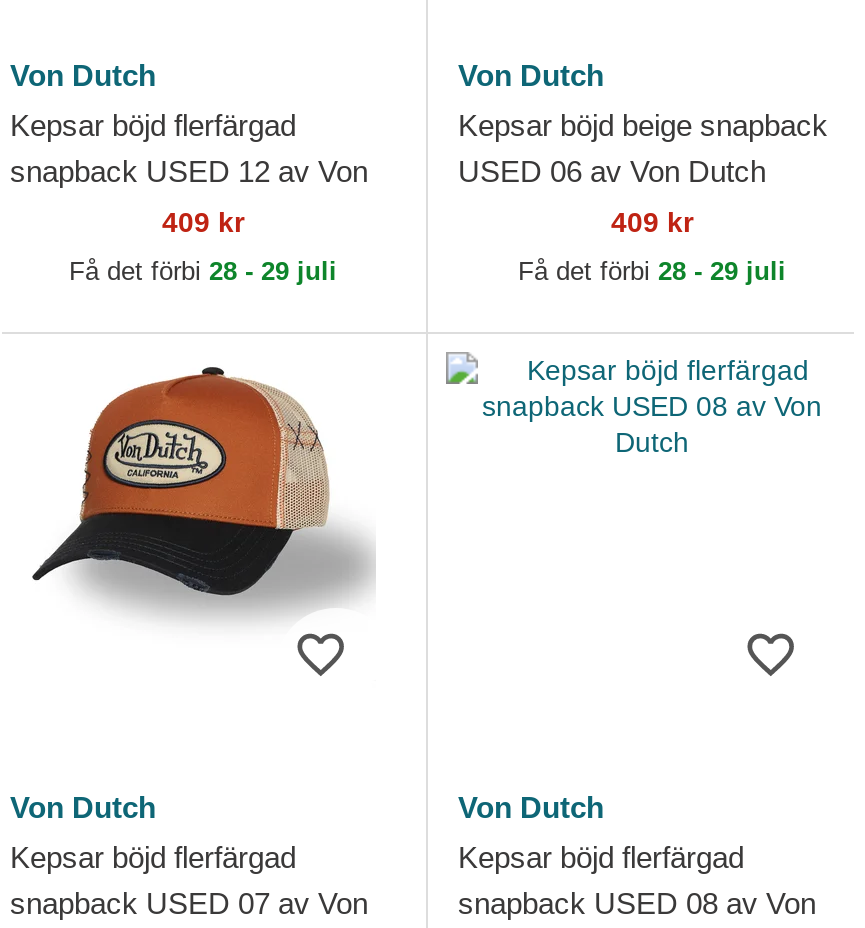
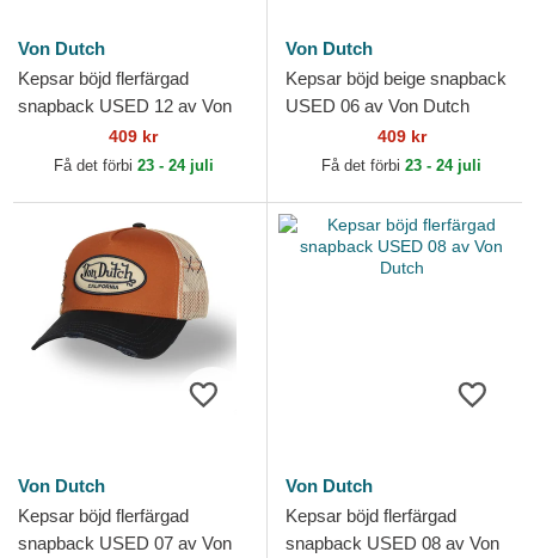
[69,257,337,287] Få det förbi 28 - 29 juli -> [53,157,213,175] Få det förbi 23 - 24 juli
[518,257,786,287] Få det förbi 28 - 29 juli -> [321,157,481,175] Få det förbi 23 - 24 juli

